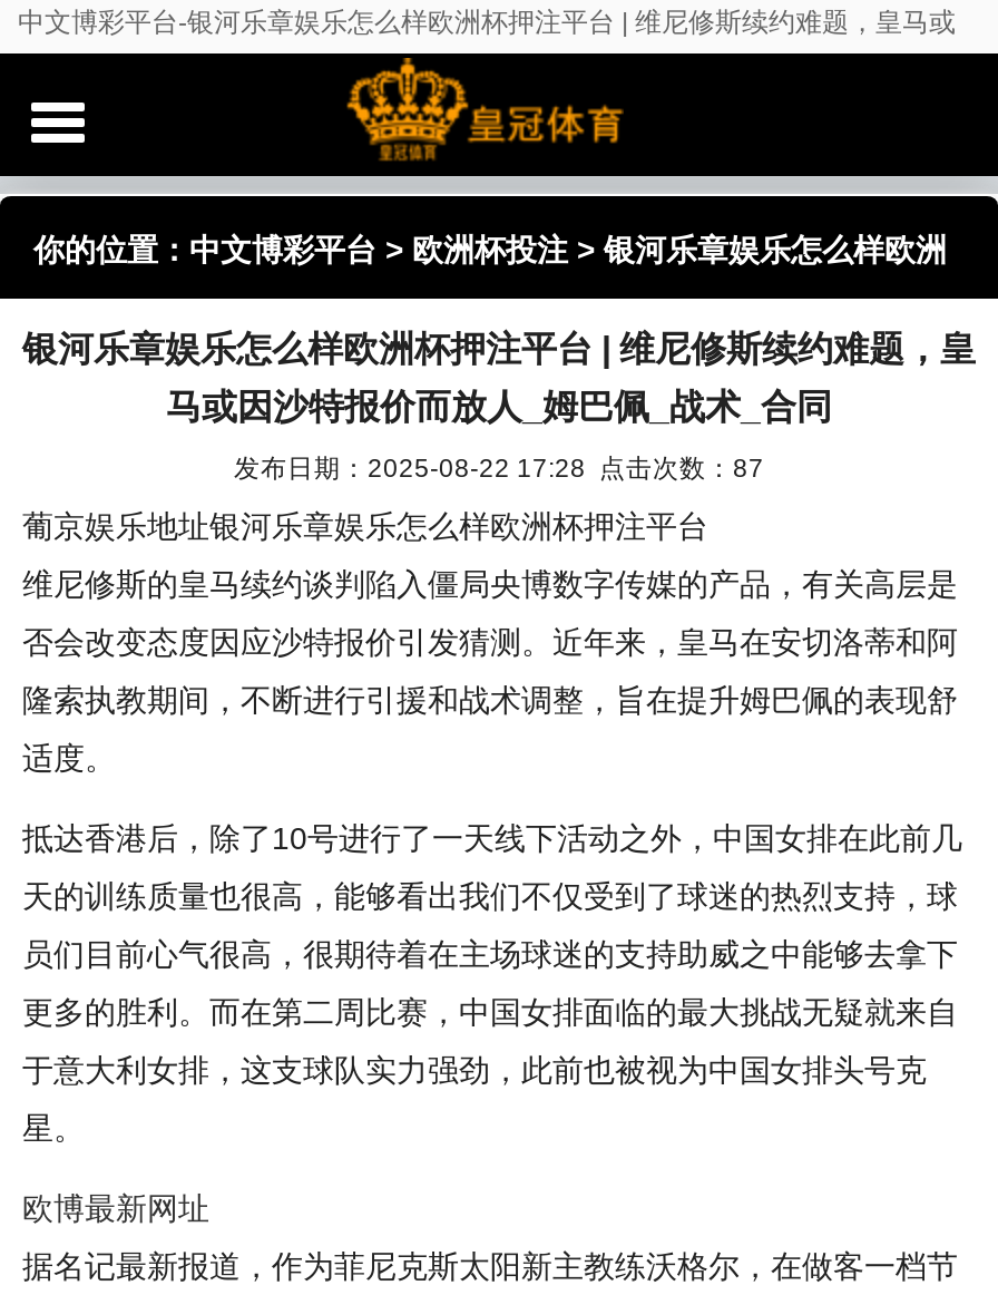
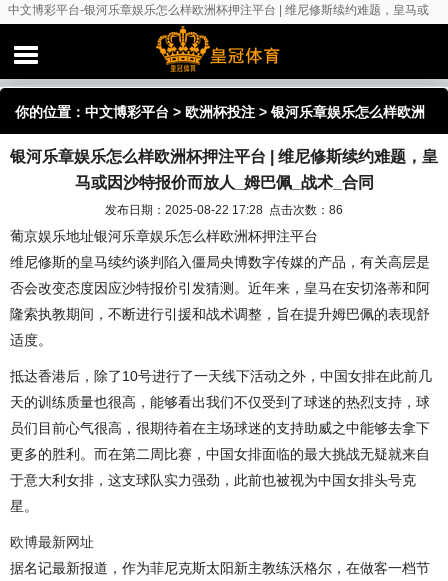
[234,452,764,481] 发布日期：2025-08-22 17:28 点击次数：87 -> [105,203,343,216] 发布日期：2025-08-22 17:28 点击次数：86

